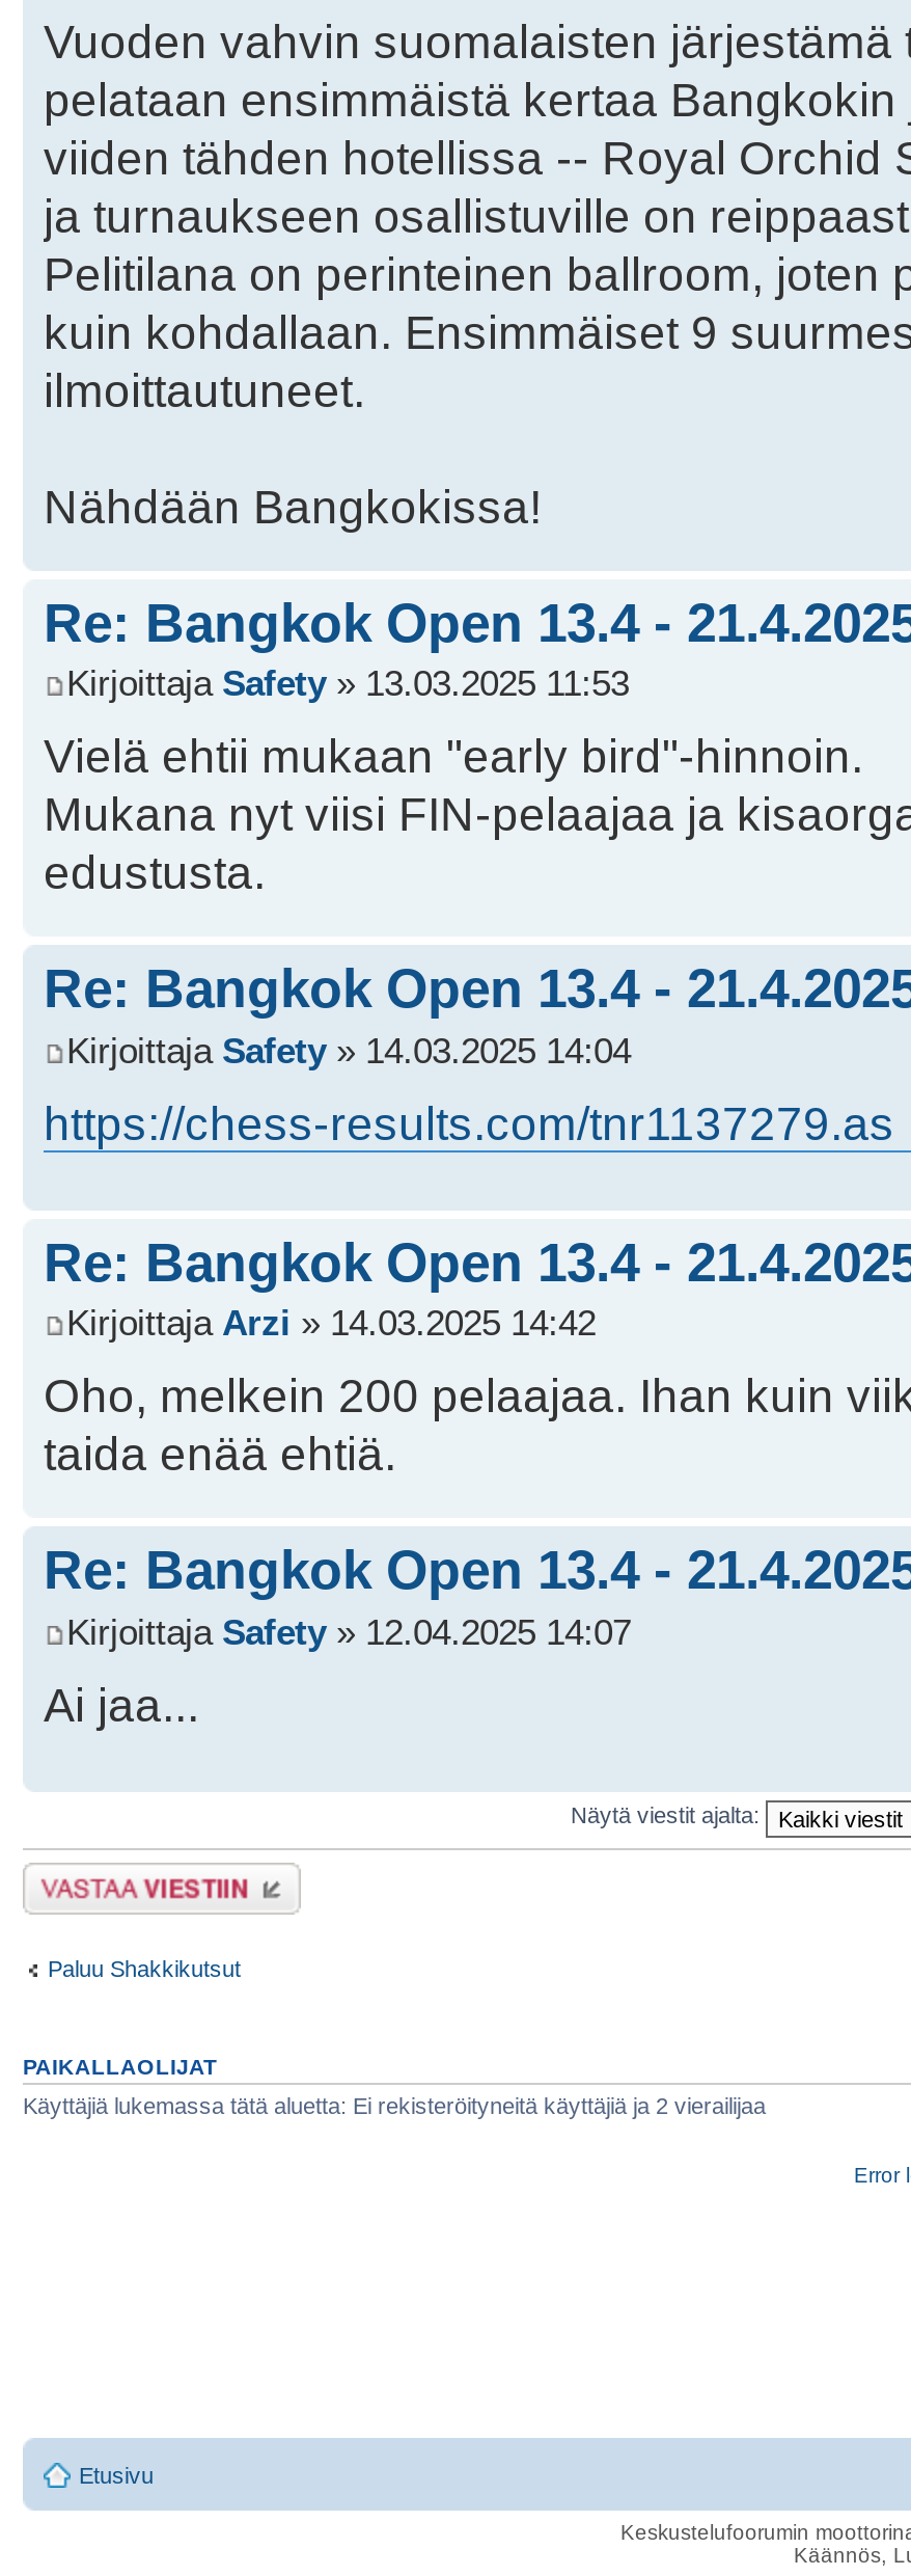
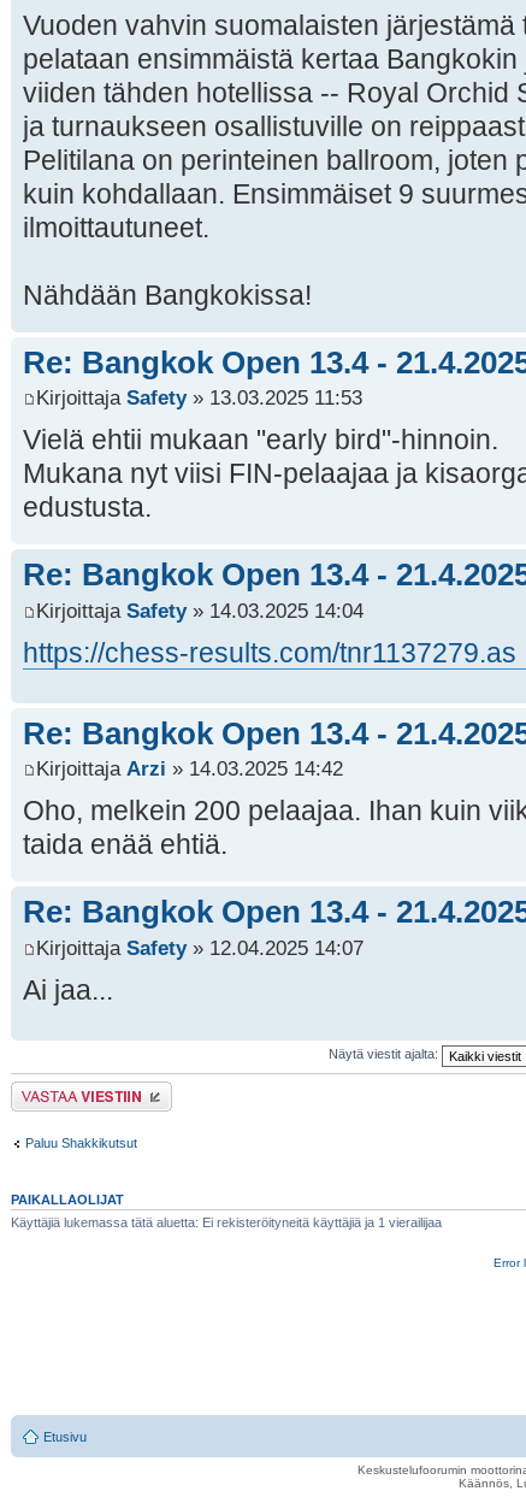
[23,2092,766,2117] Käyttäjiä lukemassa tätä aluetta: Ei rekisteröityneitä käyttäjiä ja 2 vierailijaa -> [11,1215,442,1229] Käyttäjiä lukemassa tätä aluetta: Ei rekisteröityneitä käyttäjiä ja 1 vierailijaa

